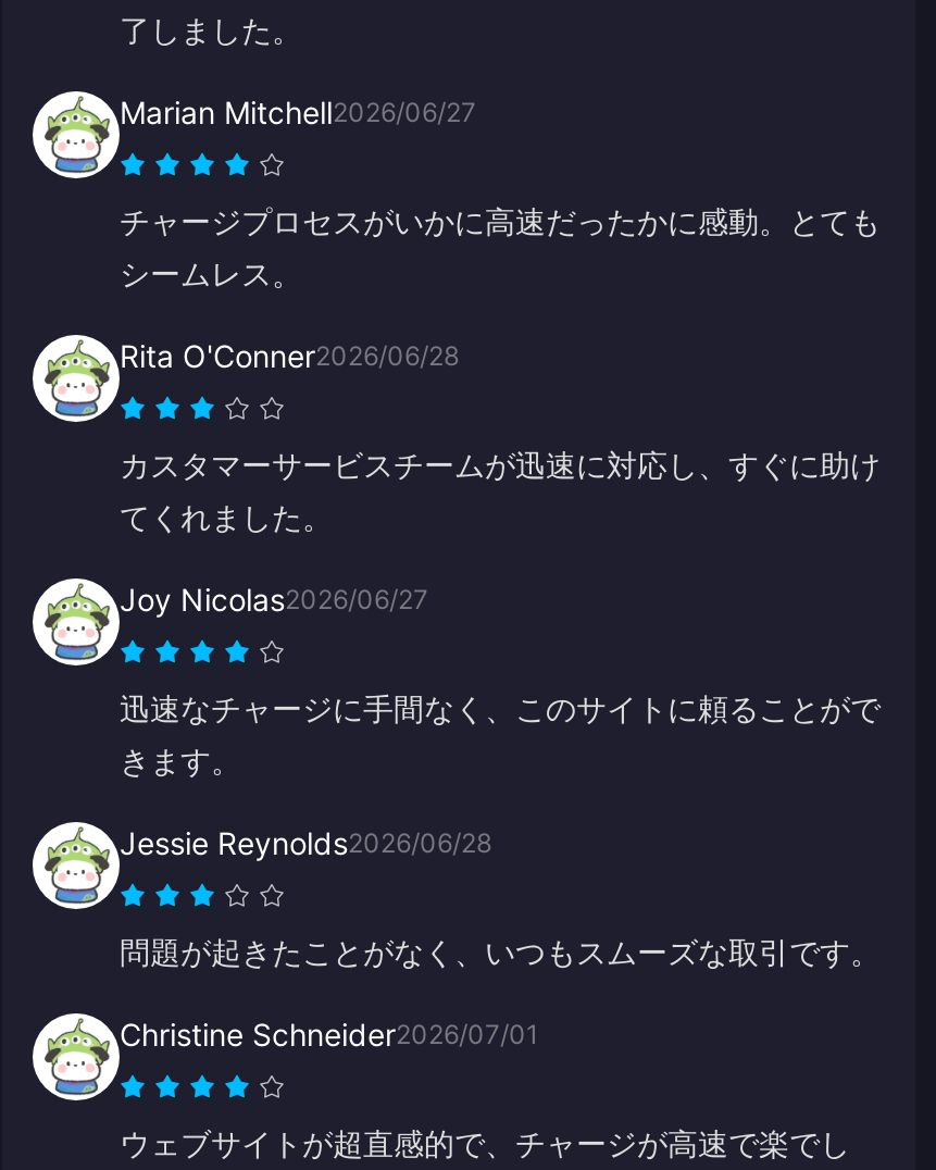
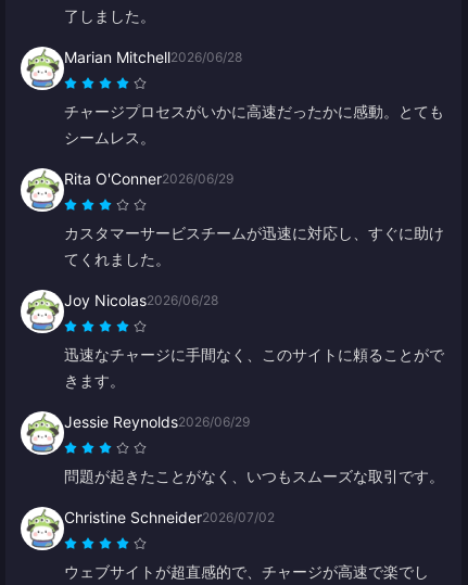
[120,92,476,129] Marian Mitchell2026/06/27 -> [64,47,242,66] Marian Mitchell2026/06/28
[120,336,459,373] Rita O'Conner2026/06/28 -> [64,169,233,187] Rita O'Conner2026/06/29
[120,580,428,617] Joy Nicolas2026/06/27 -> [64,290,218,309] Joy Nicolas2026/06/28
[120,823,491,860] Jessie Reynolds2026/06/28 -> [64,412,250,430] Jessie Reynolds2026/06/29
[120,1015,539,1051] Christine Schneider2026/07/01 -> [64,507,275,526] Christine Schneider2026/07/02

